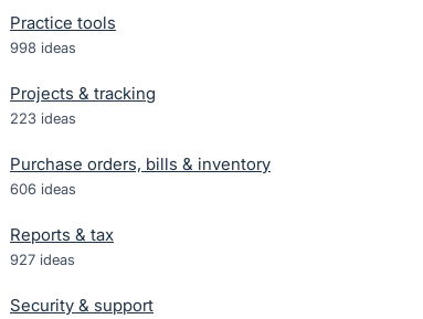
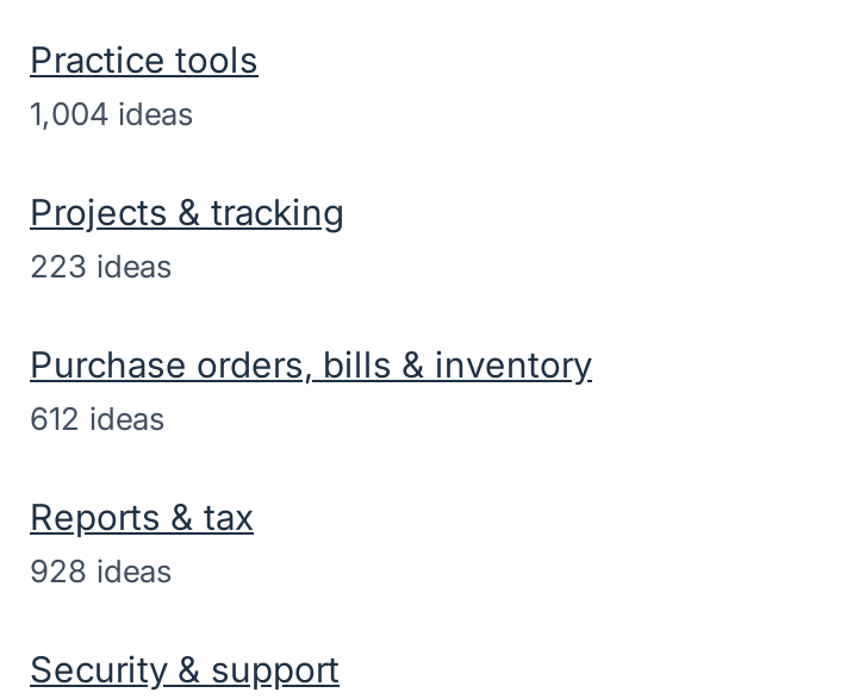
[10,39,76,56] 998 ideas -> [30,94,194,132] 1,004 ideas
[10,180,76,198] 606 ideas -> [30,399,166,437] 612 ideas
[10,251,75,268] 927 ideas -> [30,551,173,589] 928 ideas

